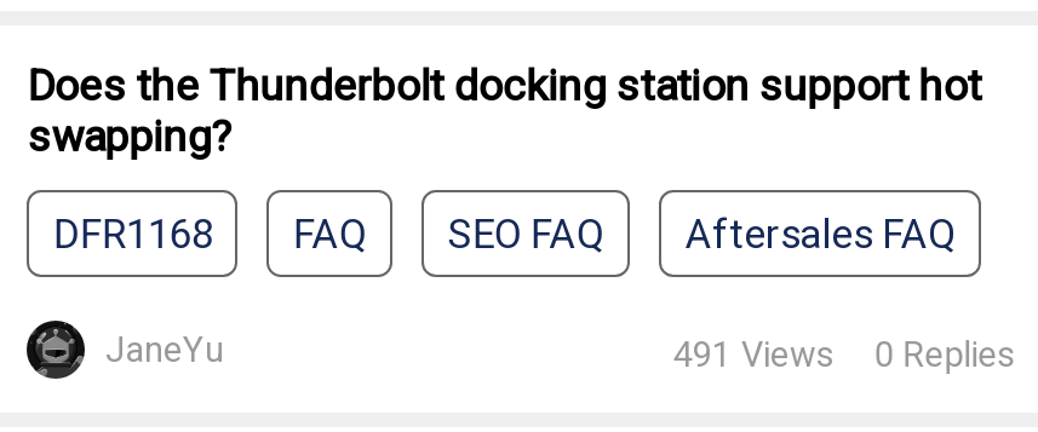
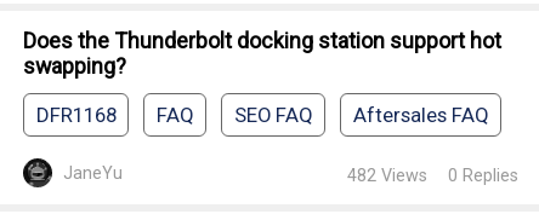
[673,334,1014,373] 491 Views 0 Replies -> [347,165,518,184] 482 Views 0 Replies

